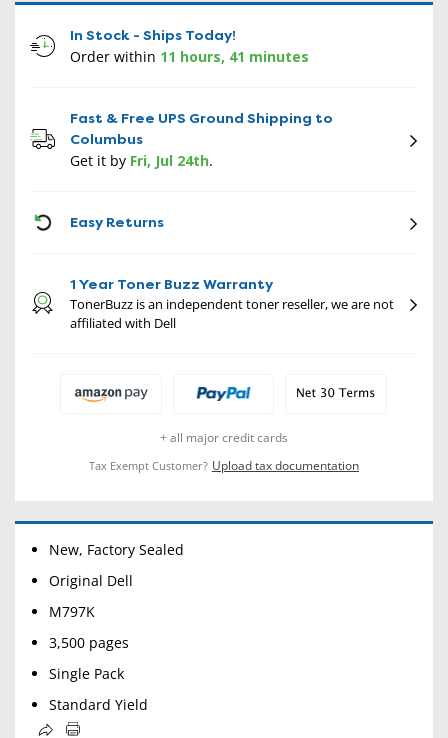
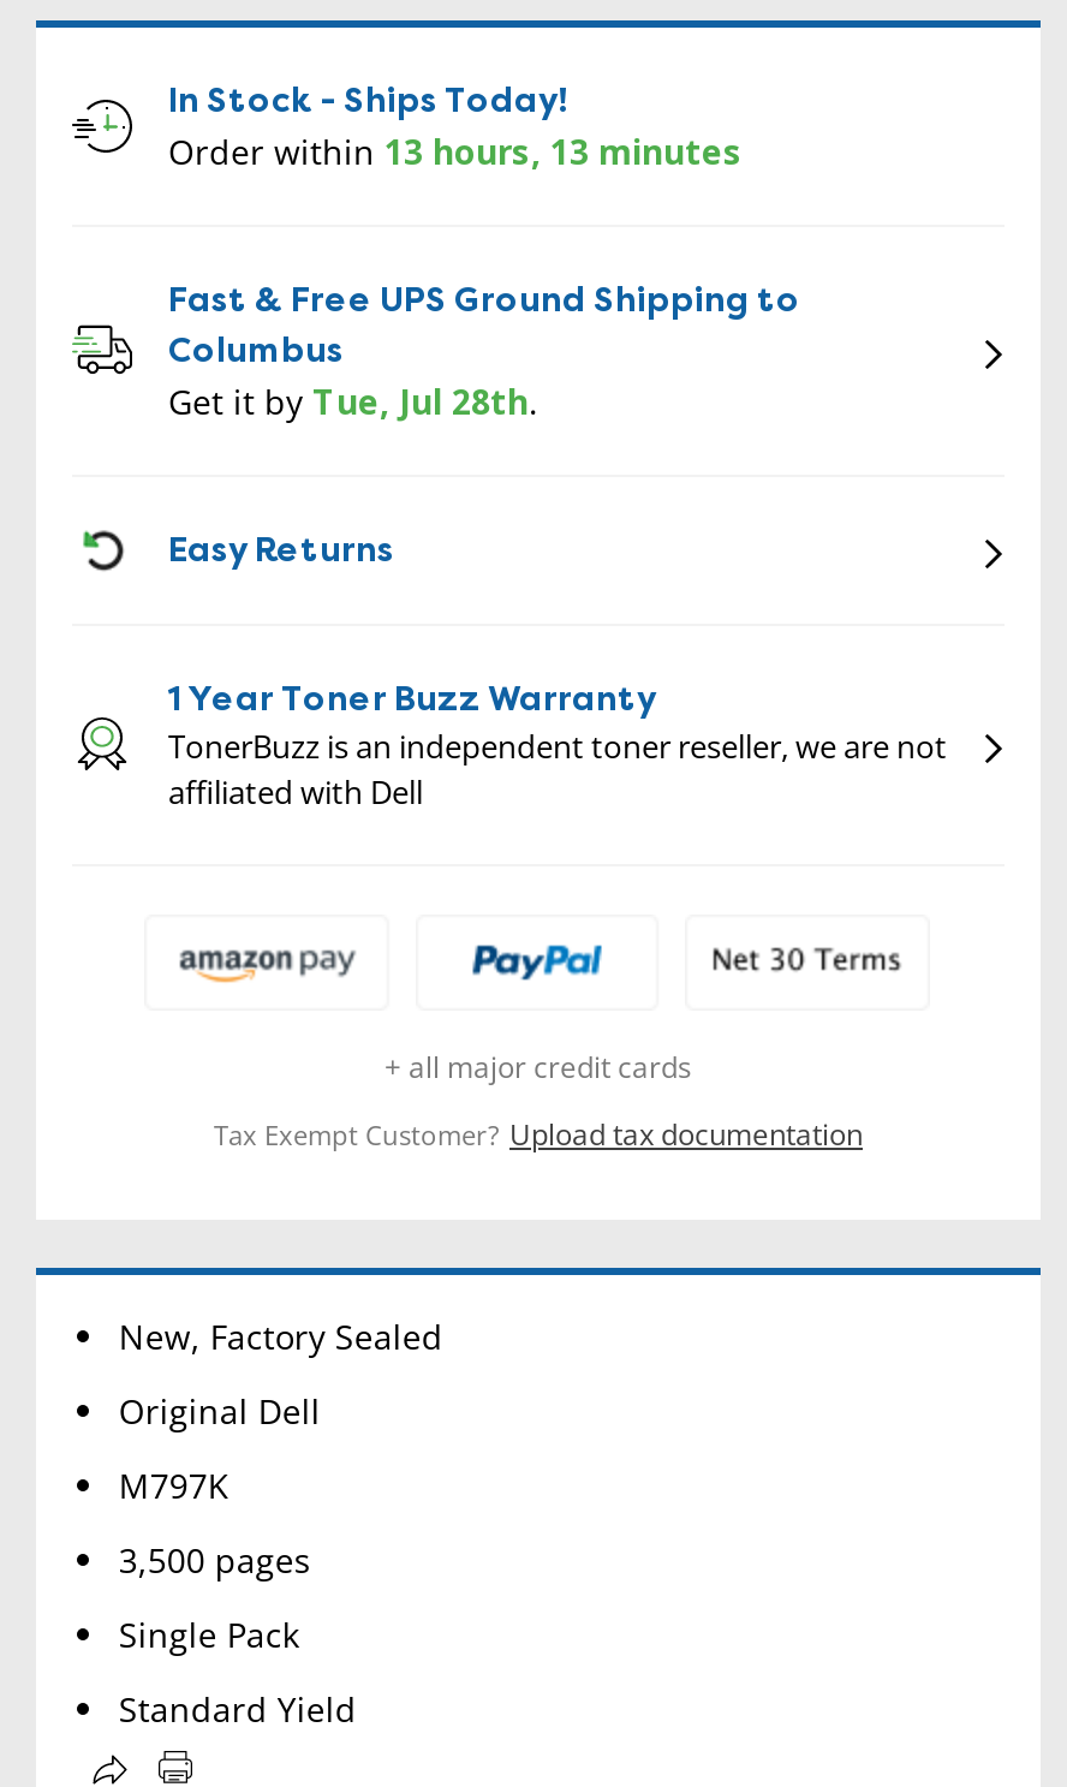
[70,47,309,66] Order within 11 hours, 41 minutes -> [168,128,743,174] Order within 13 hours, 13 minutes
[70,151,213,170] Get it by Fri, Jul 24th. -> [168,378,538,423] Get it by Tue, Jul 28th.

